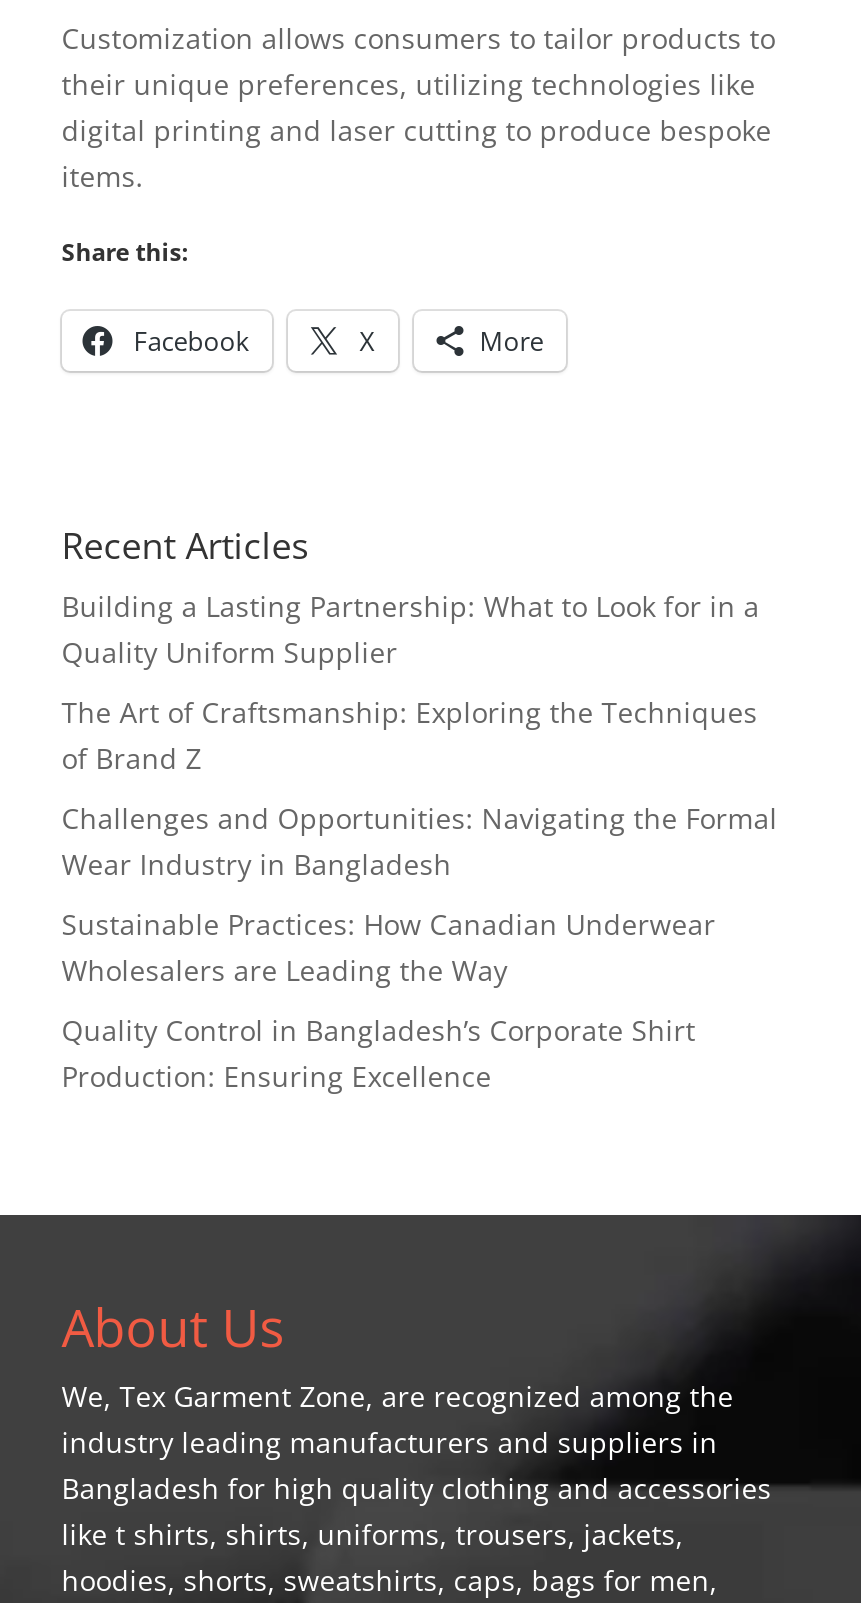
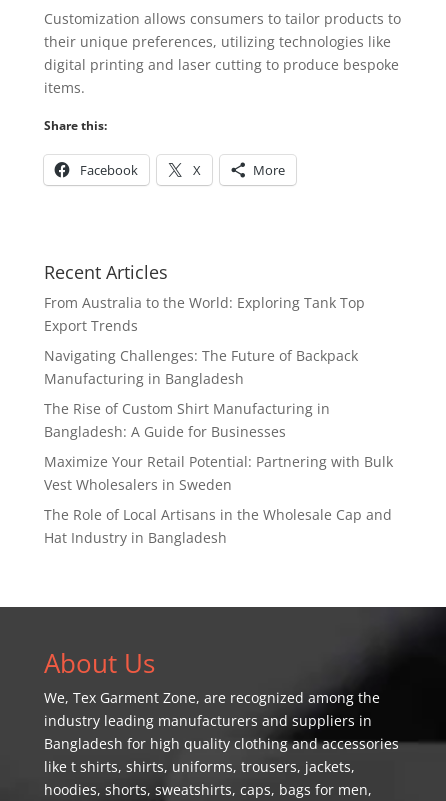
[62,587,760,671] Building a Lasting Partnership: What to Look for in a | Quality Uniform Supplier -> [44,293,365,335] From Australia to the World: Exploring Tank Top | Export Trends
[62,693,758,777] The Art of Craftsmanship: Exploring the Techniques | of Brand Z -> [44,346,358,388] Navigating Challenges: The Future of Backpack | Manufacturing in Bangladesh
[62,799,778,883] Challenges and Opportunities: Navigating the Formal | Wear Industry in Bangladesh -> [44,399,330,441] The Rise of Custom Shirt Manufacturing in | Bangladesh: A Guide for Businesses
[62,905,716,989] Sustainable Practices: How Canadian Underwear | Wholesalers are Leading the Way -> [44,452,393,494] Maximize Your Retail Potential: Partnering with Bulk | Vest Wholesalers in Sweden
[62,1011,696,1095] Quality Control in Bangladesh’s Corporate Shirt | Production: Ensuring Excellence -> [44,505,392,547] The Role of Local Artisans in the Wholesale Cap and | Hat Industry in Bangladesh

